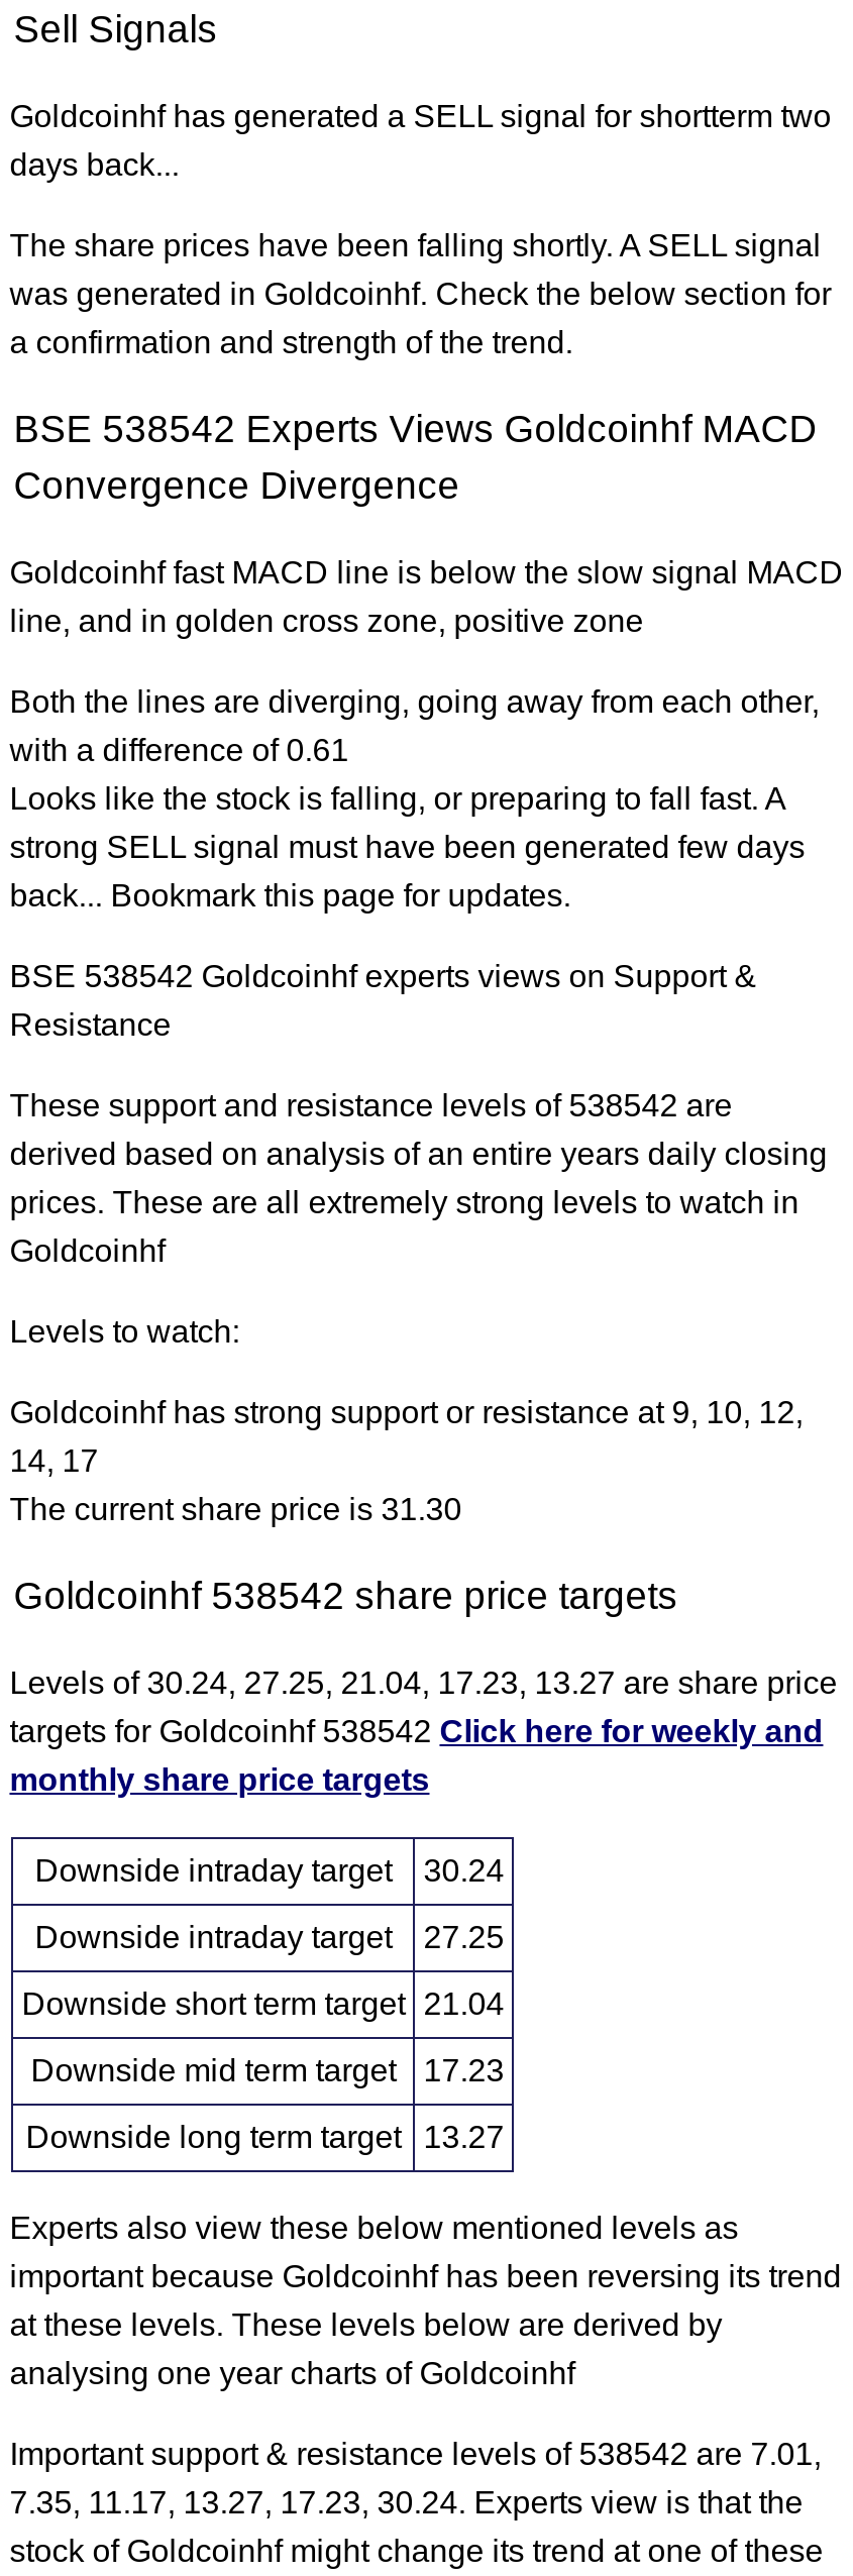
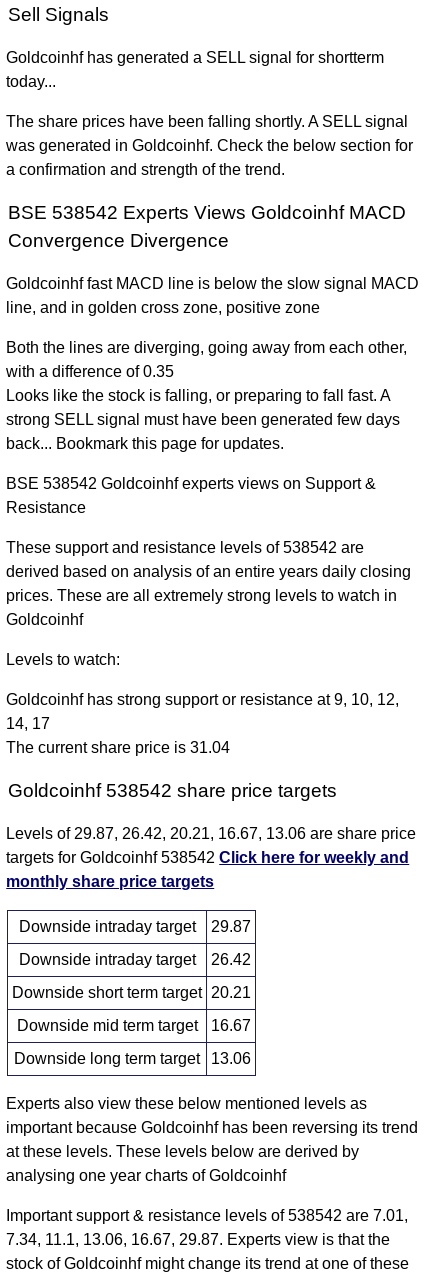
[9,100,831,182] Goldcoinhf has generated a SELL signal for shortterm two | days back... -> [6,49,384,90] Goldcoinhf has generated a SELL signal for shortterm | today...
[9,733,349,768] with a difference of 0.61 -> [6,363,174,380] with a difference of 0.35
[9,1493,462,1527] The current share price is 31.30 -> [6,739,230,756] The current share price is 31.04
[9,1666,837,1700] Levels of 30.24, 27.25, 21.04, 17.23, 13.27 are share price -> [6,825,416,842] Levels of 29.87, 26.42, 20.21, 16.67, 13.06 are share price
[35,1854,504,1888] Downside intraday target 30.24 -> [19,918,251,935] Downside intraday target 29.87
[35,1920,504,1955] Downside intraday target 27.25 -> [19,951,251,968] Downside intraday target 26.42
[22,1987,504,2021] Downside short term target 21.04 -> [12,984,251,1001] Downside short term target 20.21
[31,2054,504,2088] Downside mid term target 17.23 -> [17,1017,251,1034] Downside mid term target 16.67
[26,2120,504,2155] Downside long term target 13.27 -> [14,1050,251,1067] Downside long term target 13.06
[9,2486,803,2520] 7.35, 11.17, 13.27, 17.23, 30.24. Experts view is that the -> [6,1231,390,1248] 7.34, 11.1, 13.06, 16.67, 29.87. Experts view is that the

